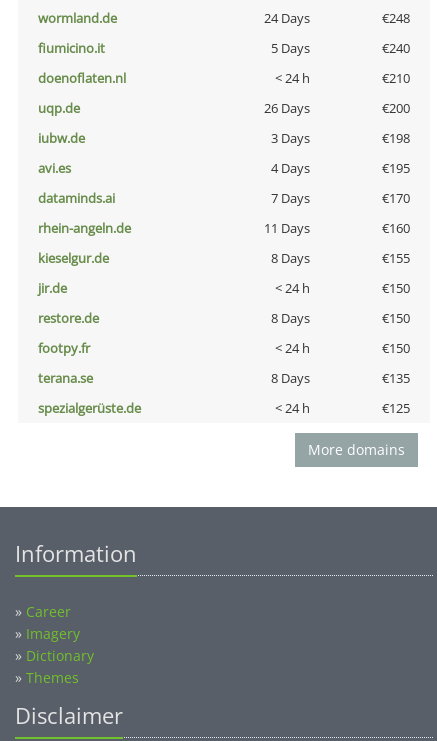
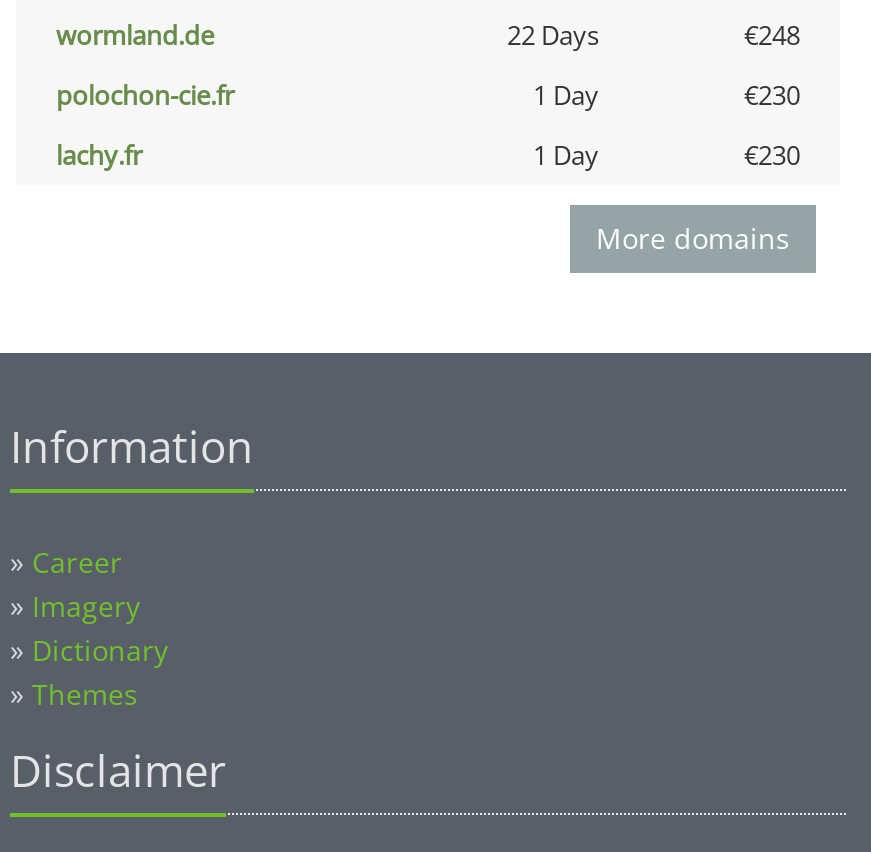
[263,9,309,27] 24 Days -> [507,17,599,53] 22 Days
[38,39,410,417] fiumicino.it | 5 Days | €240 | doenoflaten.nl | < 24 h | €210 | uqp.de | 26 Days | €200 | iubw.de | 3 Days | €198 | avi.es | 4 Days | €195 | dataminds.ai | 7 Days | €170 | rhein-angeln.de | 11 Days | €160 | kieselgur.de | 8 Days | €155 | jir.de | < 24 h | €150 | restore.de | 8 Days | €150 | footpy.fr | < 24 h | €150 | terana.se | 8 Days | €135 | spezialgerüste.de | < 24 h | €125 -> [56,77,800,173] polochon-cie.fr | 1 Day | €230 | lachy.fr | 1 Day | €230

